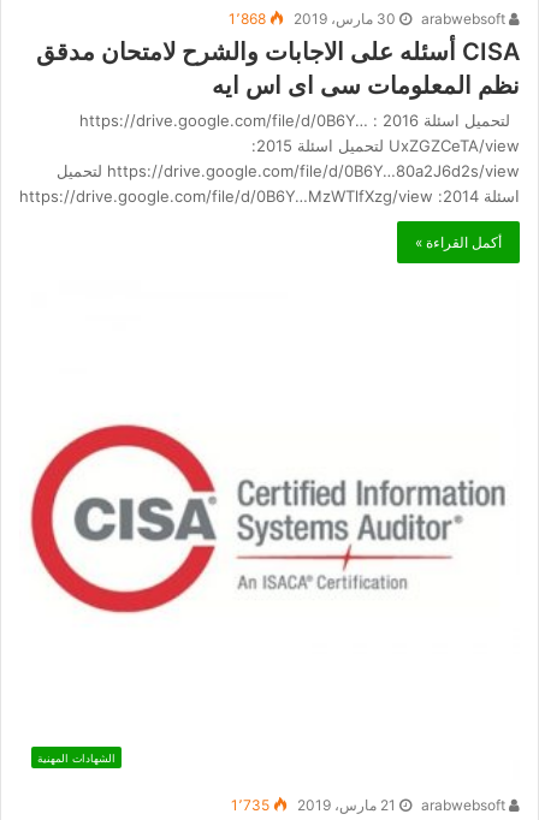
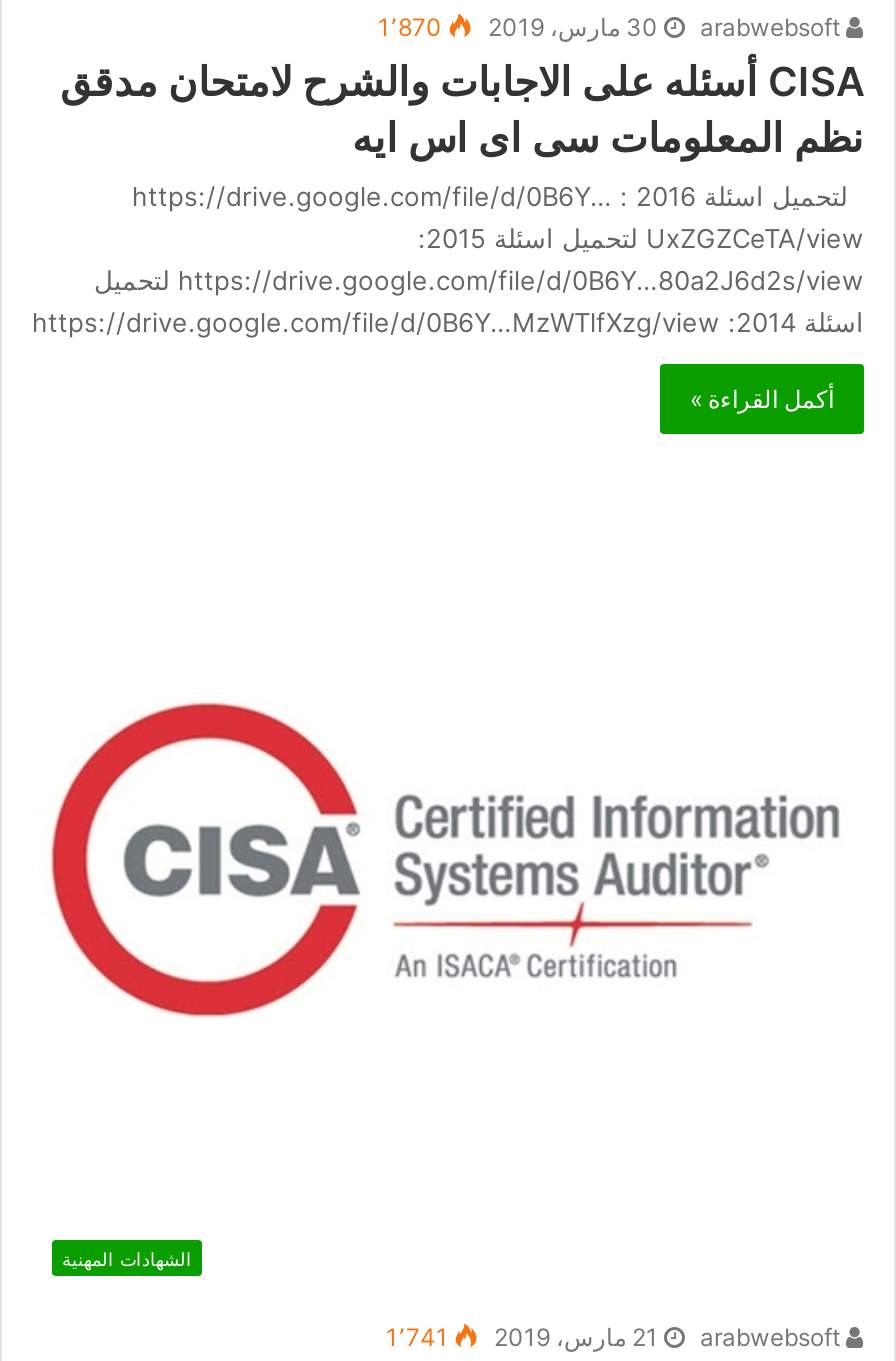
[229,10,266,28] 1٬868 -> [378,13,442,43] 1٬870
[231,796,269,814] 1٬735 -> [386,1322,448,1352] 1٬741

